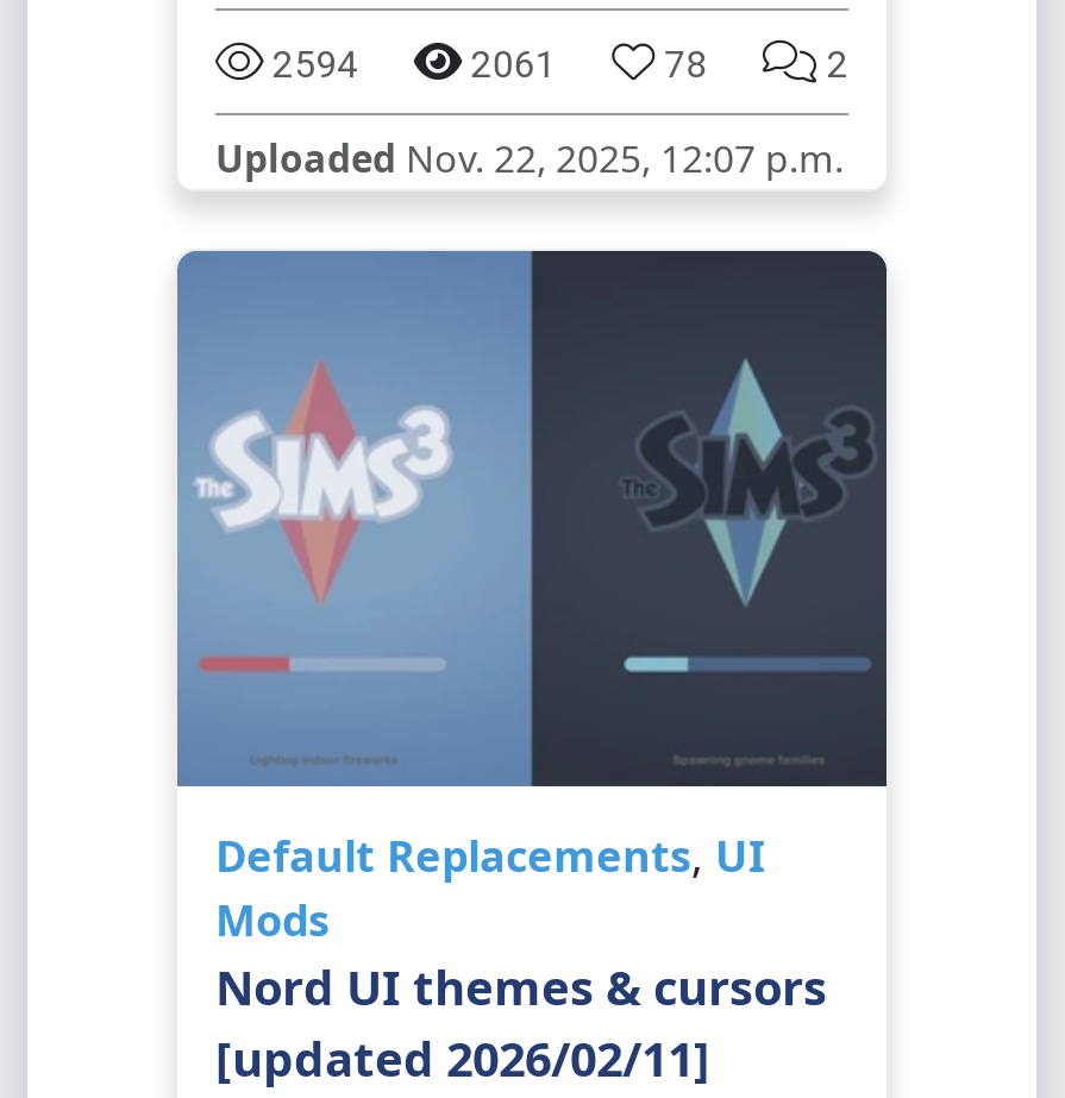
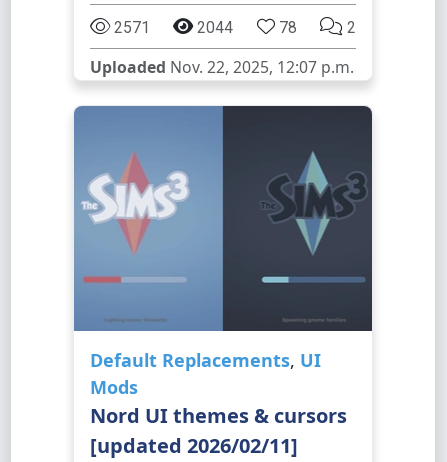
[263,42,358,87] 2594 -> [110,18,150,37] 2571
[461,42,556,87] 2061 -> [193,18,233,37] 2044

